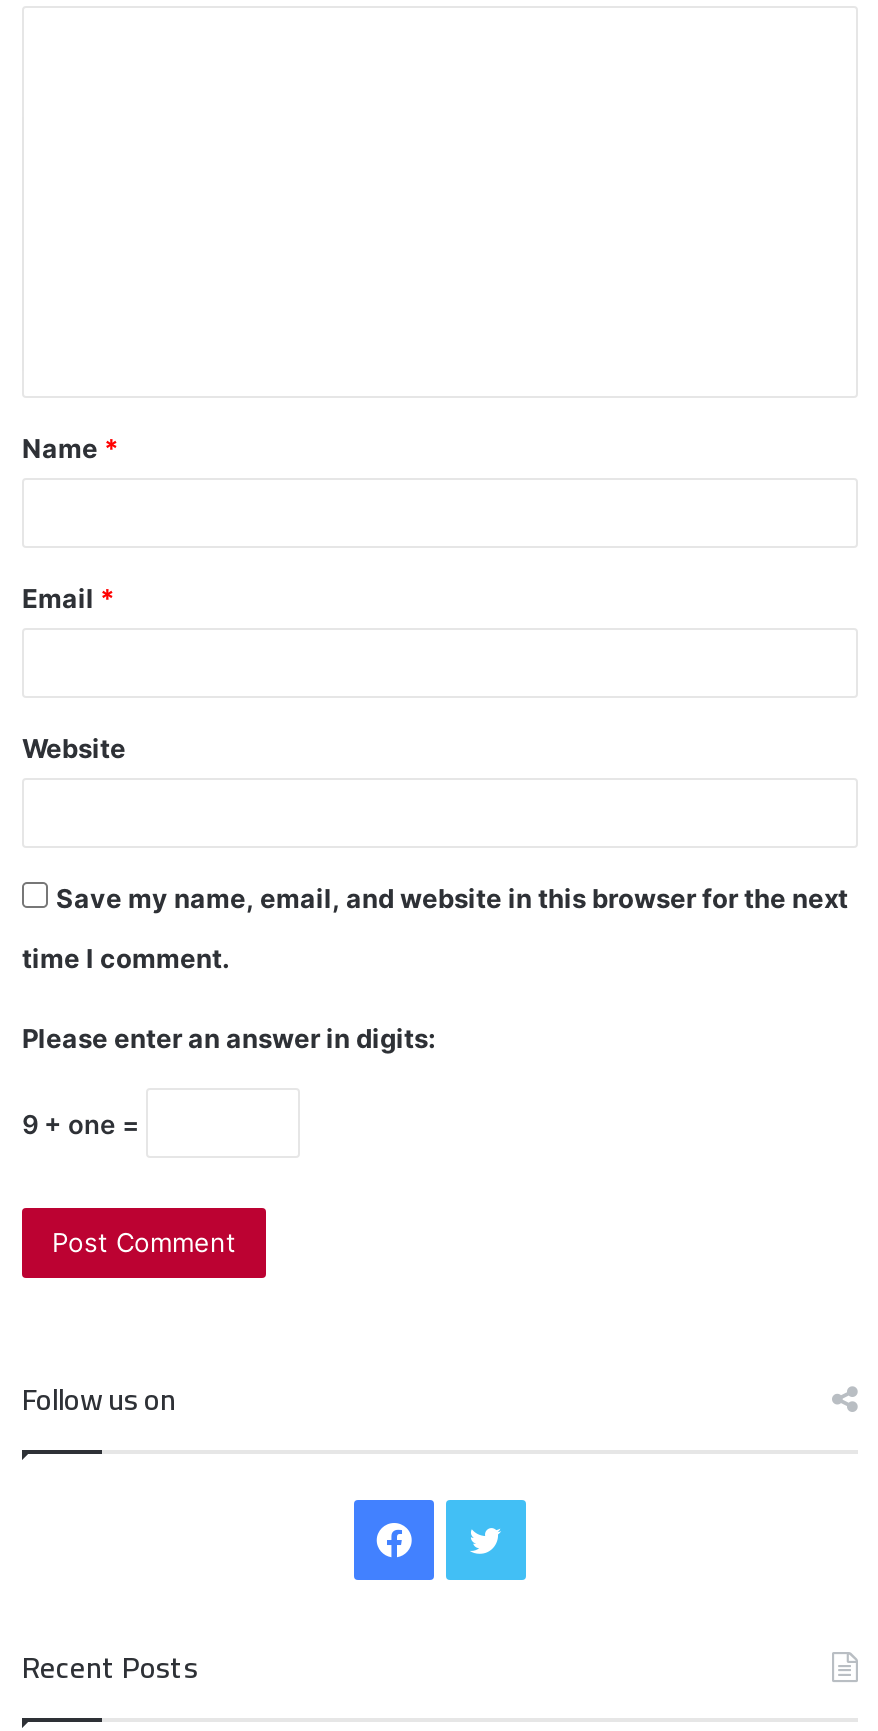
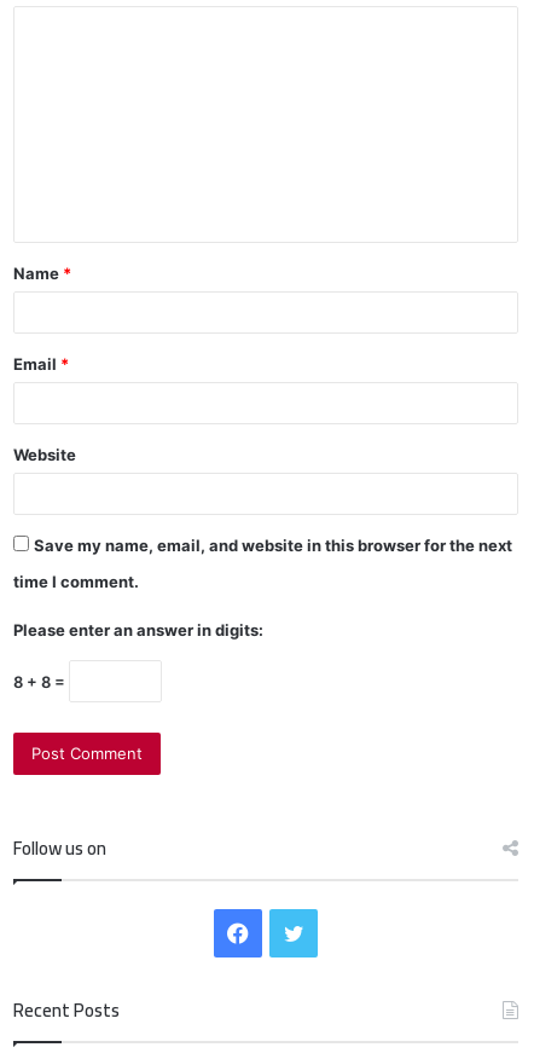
[22,1108,146,1140] 9 + one = -> [13,672,69,691] 8 + 8 =

